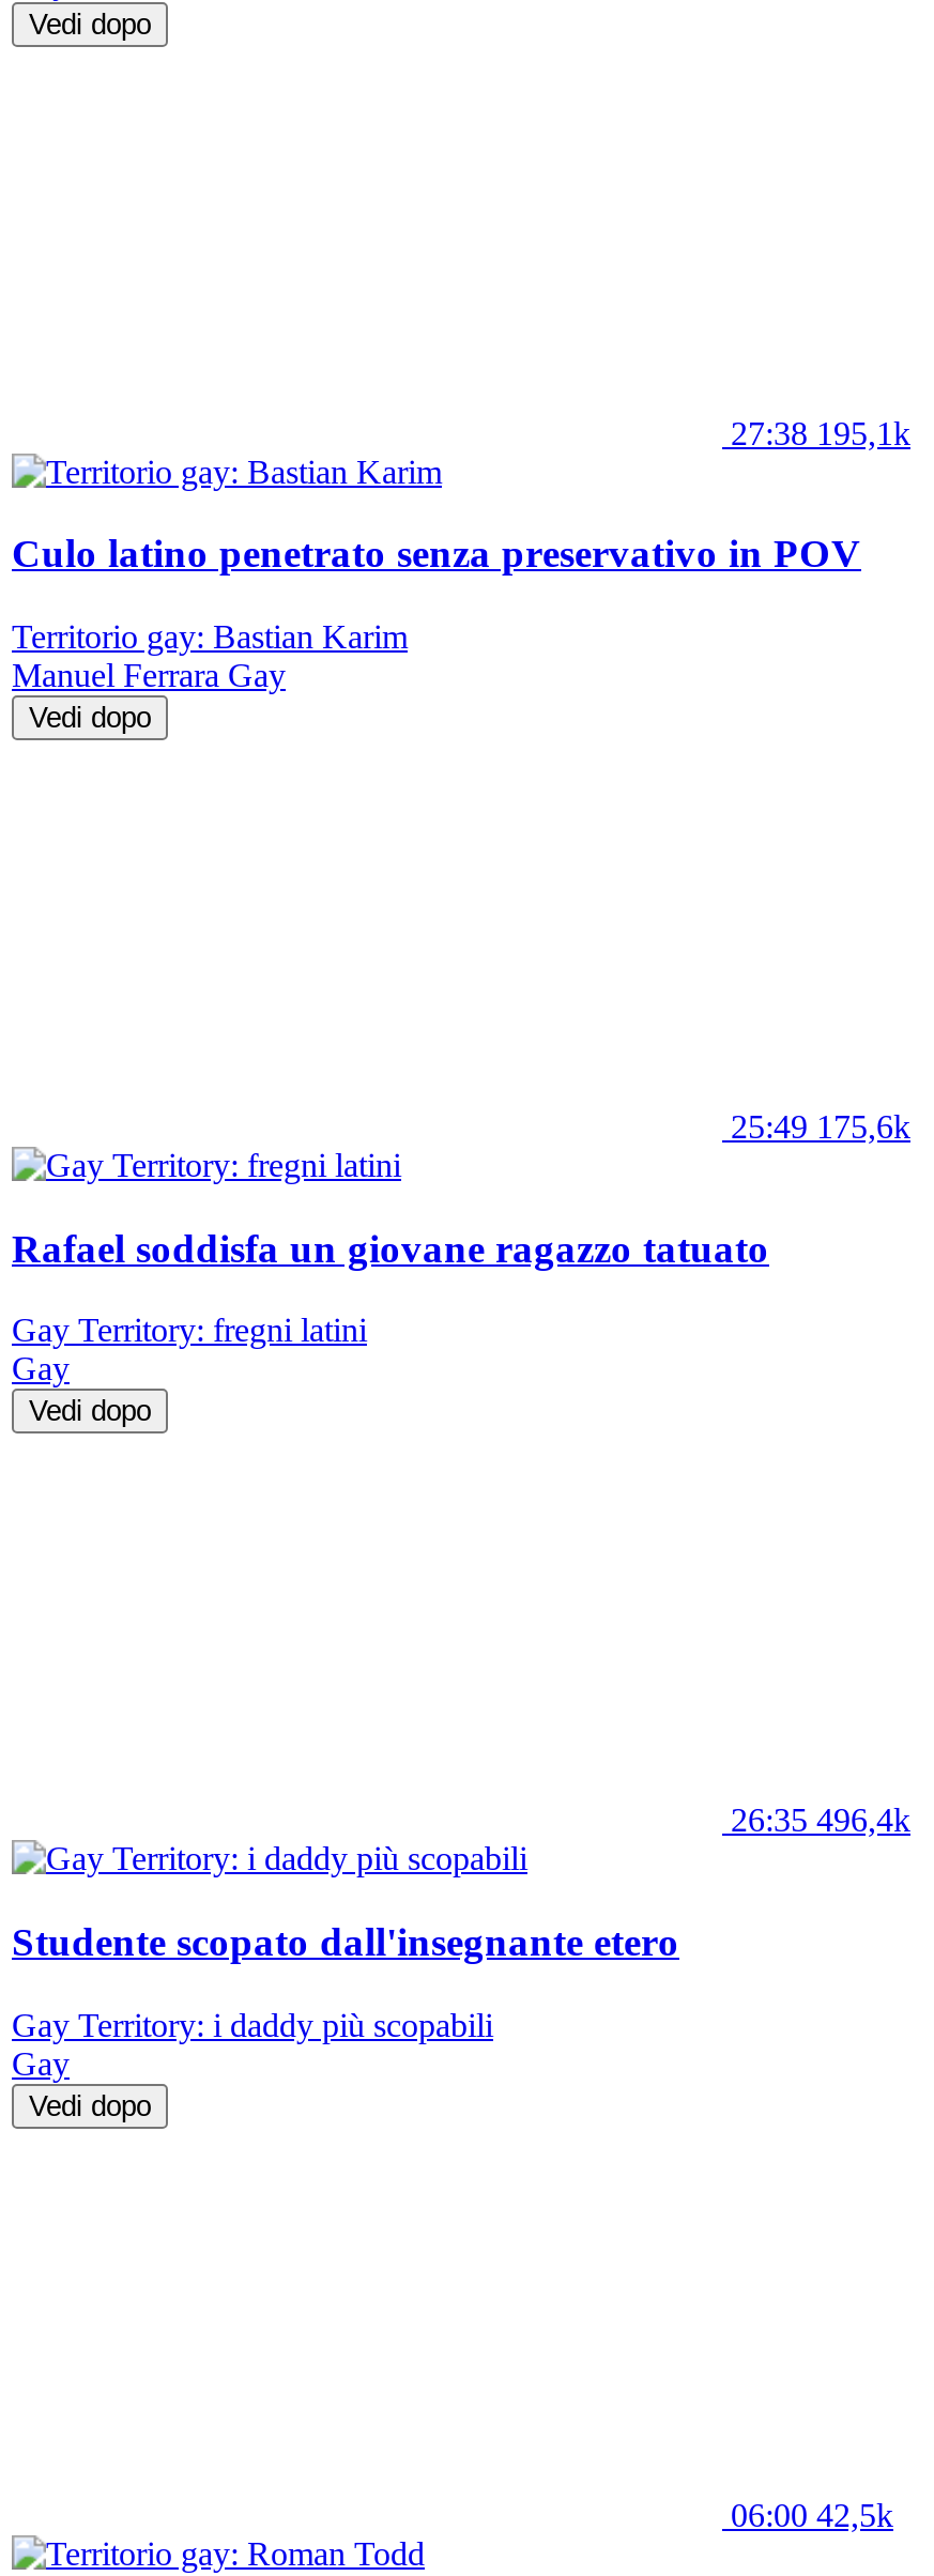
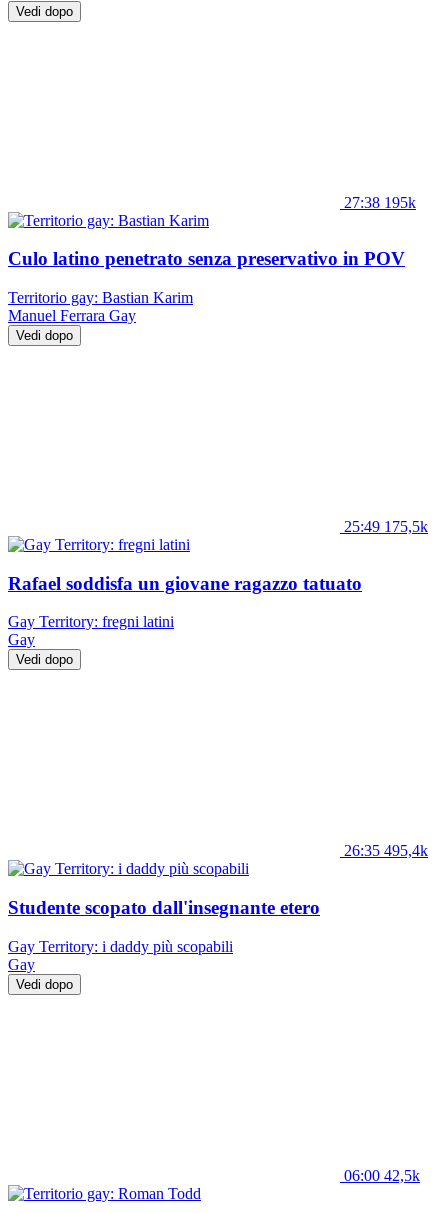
[731,414,910,450] 27:38 195,1k -> [344,193,416,210] 27:38 195k
[731,1108,910,1144] 25:49 175,6k -> [344,518,428,535] 25:49 175,5k
[731,1802,910,1839] 26:35 496,4k -> [344,842,428,859] 26:35 495,4k

